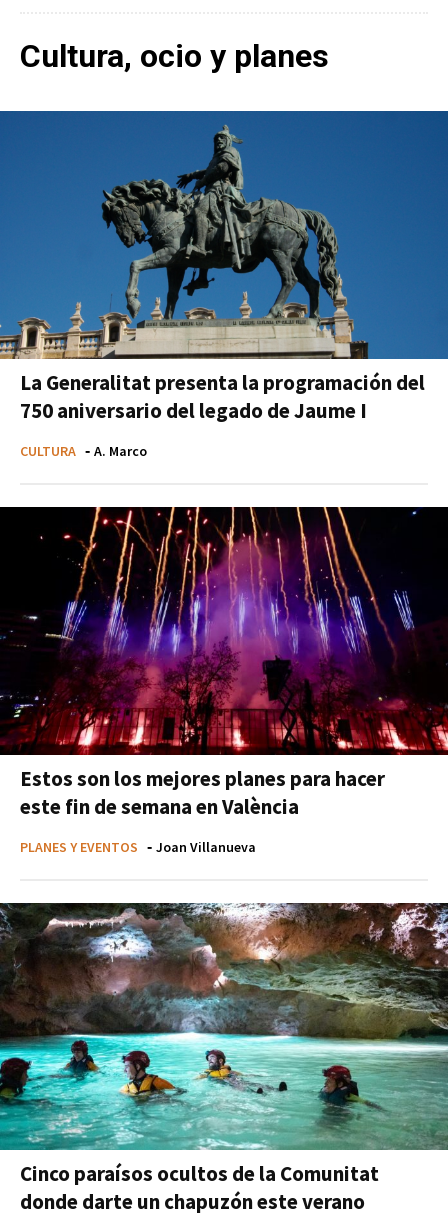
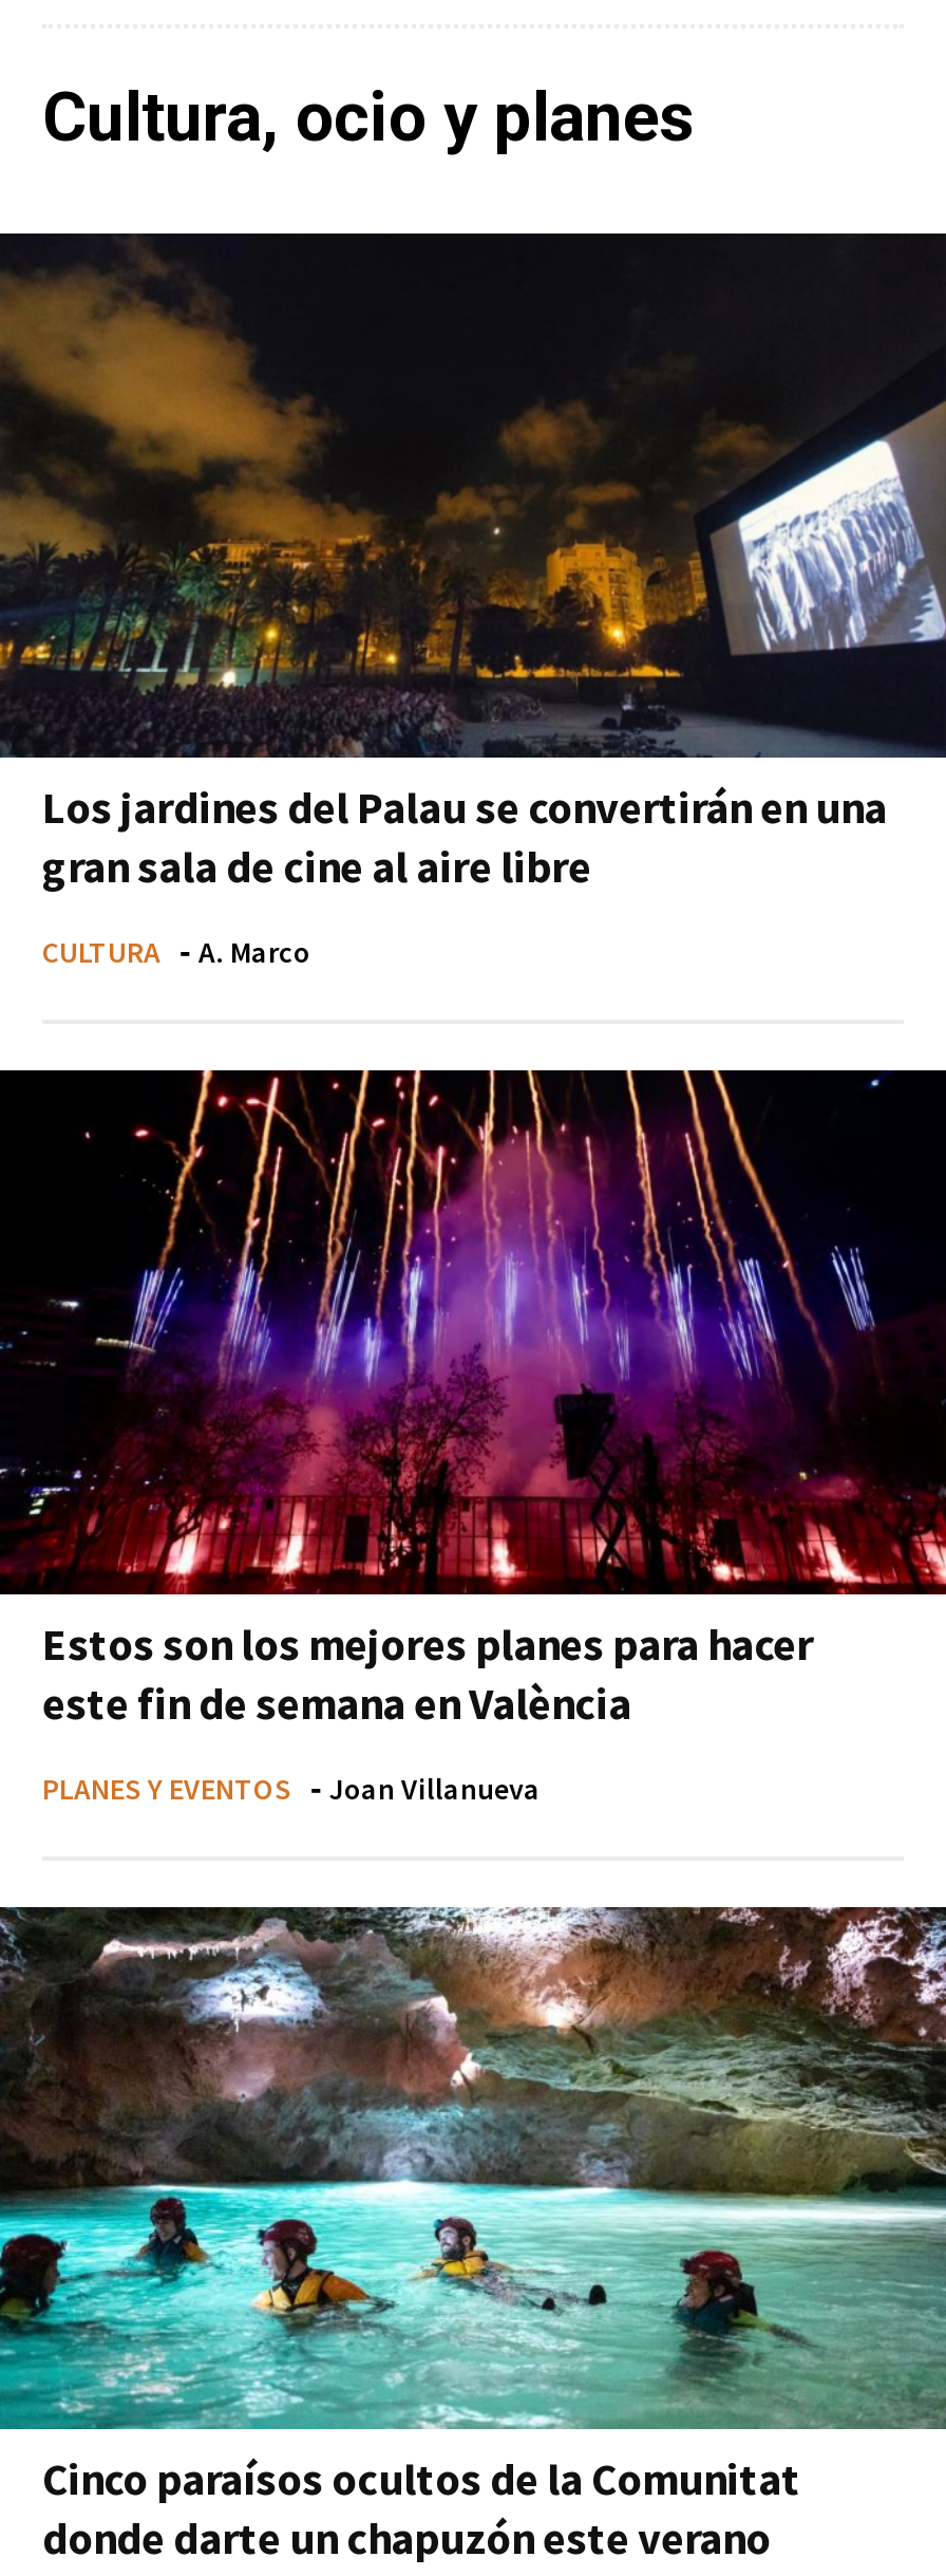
[3,110,445,424] [image] | La Generalitat presenta la programación del | 750 aniversario del legado de Jaume I -> [6,231,940,895] [image] | Los jardines del Palau se convertirán en una | gran sala de cine al aire libre

